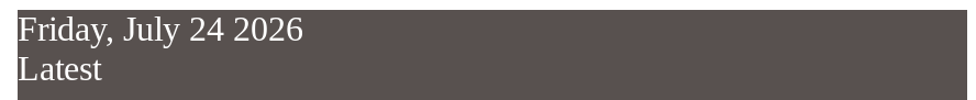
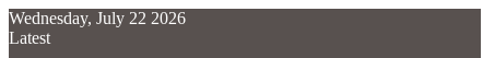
[18,10,303,47] Friday, July 24 2026 -> [9,9,186,27] Wednesday, July 22 2026

